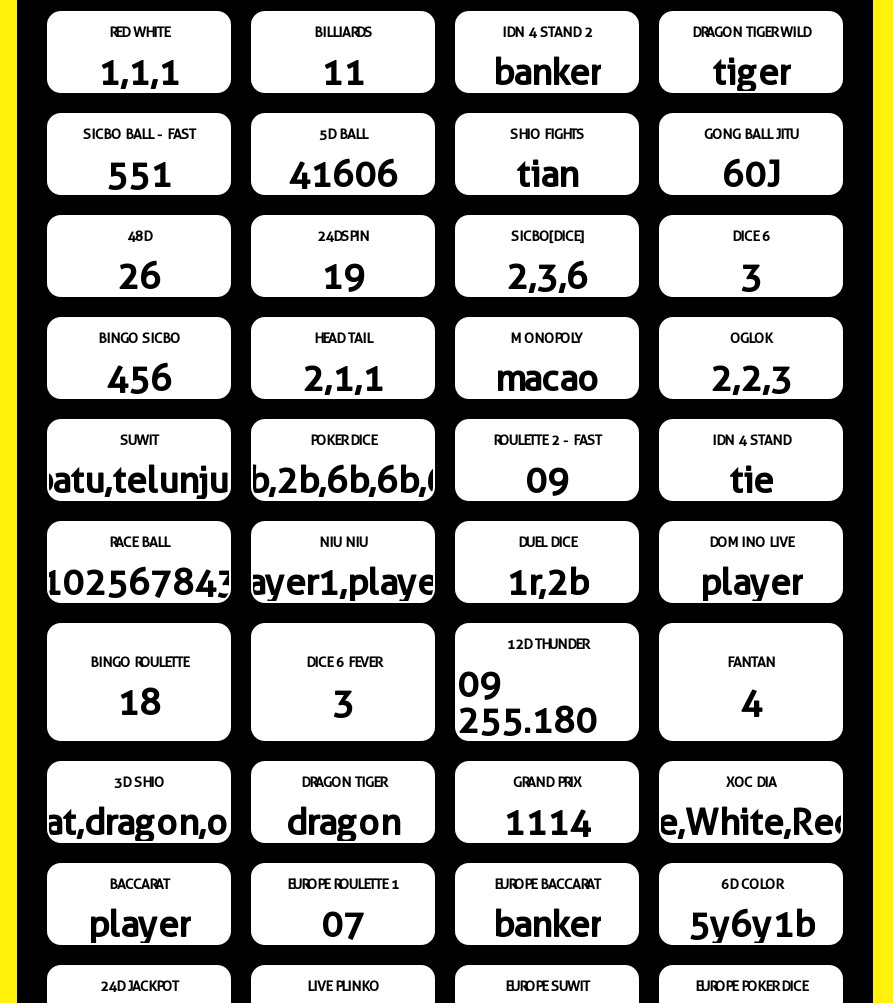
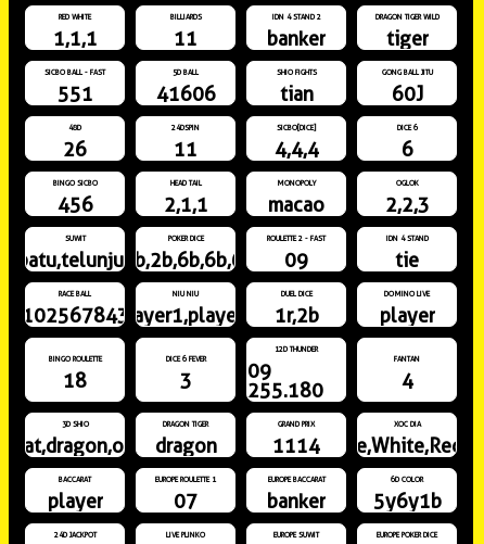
[321,255,365,297] 19 -> [174,138,198,161] 11
[506,255,588,297] 2,3,6 -> [274,138,319,161] 4,4,4
[740,255,762,297] 3 -> [401,138,413,161] 6

